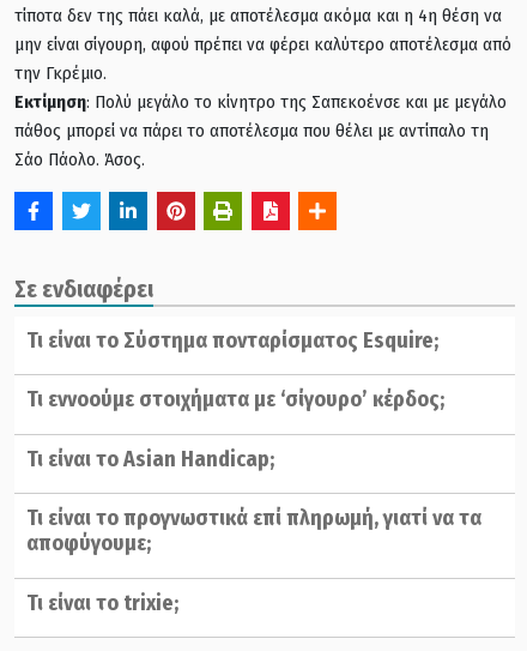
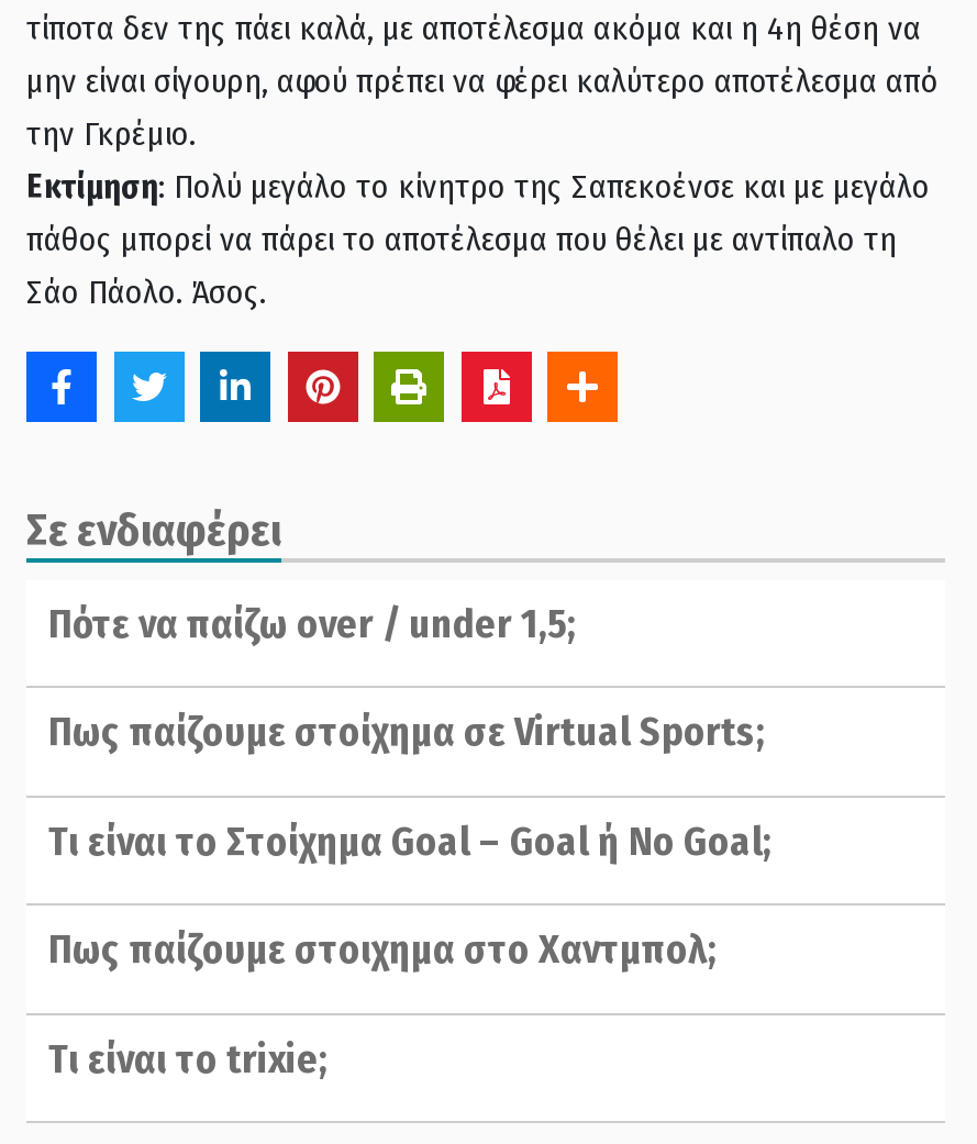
[26,327,438,353] Τι είναι το Σύστημα πονταρίσματος Esquire; -> [48,600,576,648] Πότε να παίζω over / under 1,5;
[26,386,444,413] Τι εννοούμε στοιχήματα με ‘σίγουρο’ κέρδος; -> [48,708,765,757] Πως παίζουμε στοίχημα σε Virtual Sports;
[26,446,274,472] Τι είναι το Asian Handicap; -> [48,817,771,866] Τι είναι το Στοίχημα Goal – Goal ή No Goal;
[26,505,481,557] Τι είναι το προγνωστικά επί πληρωμή, γιατί να τα | αποφύγουμε; -> [48,926,717,974] Πως παίζουμε στοιχημα στο Χαντμπολ;

